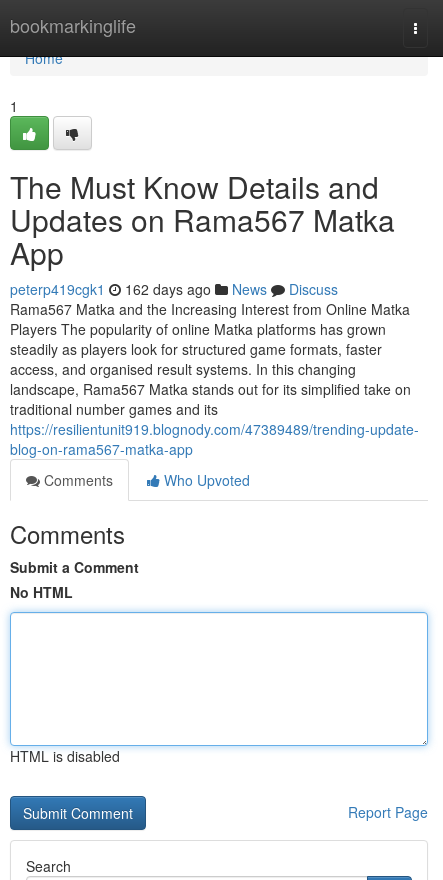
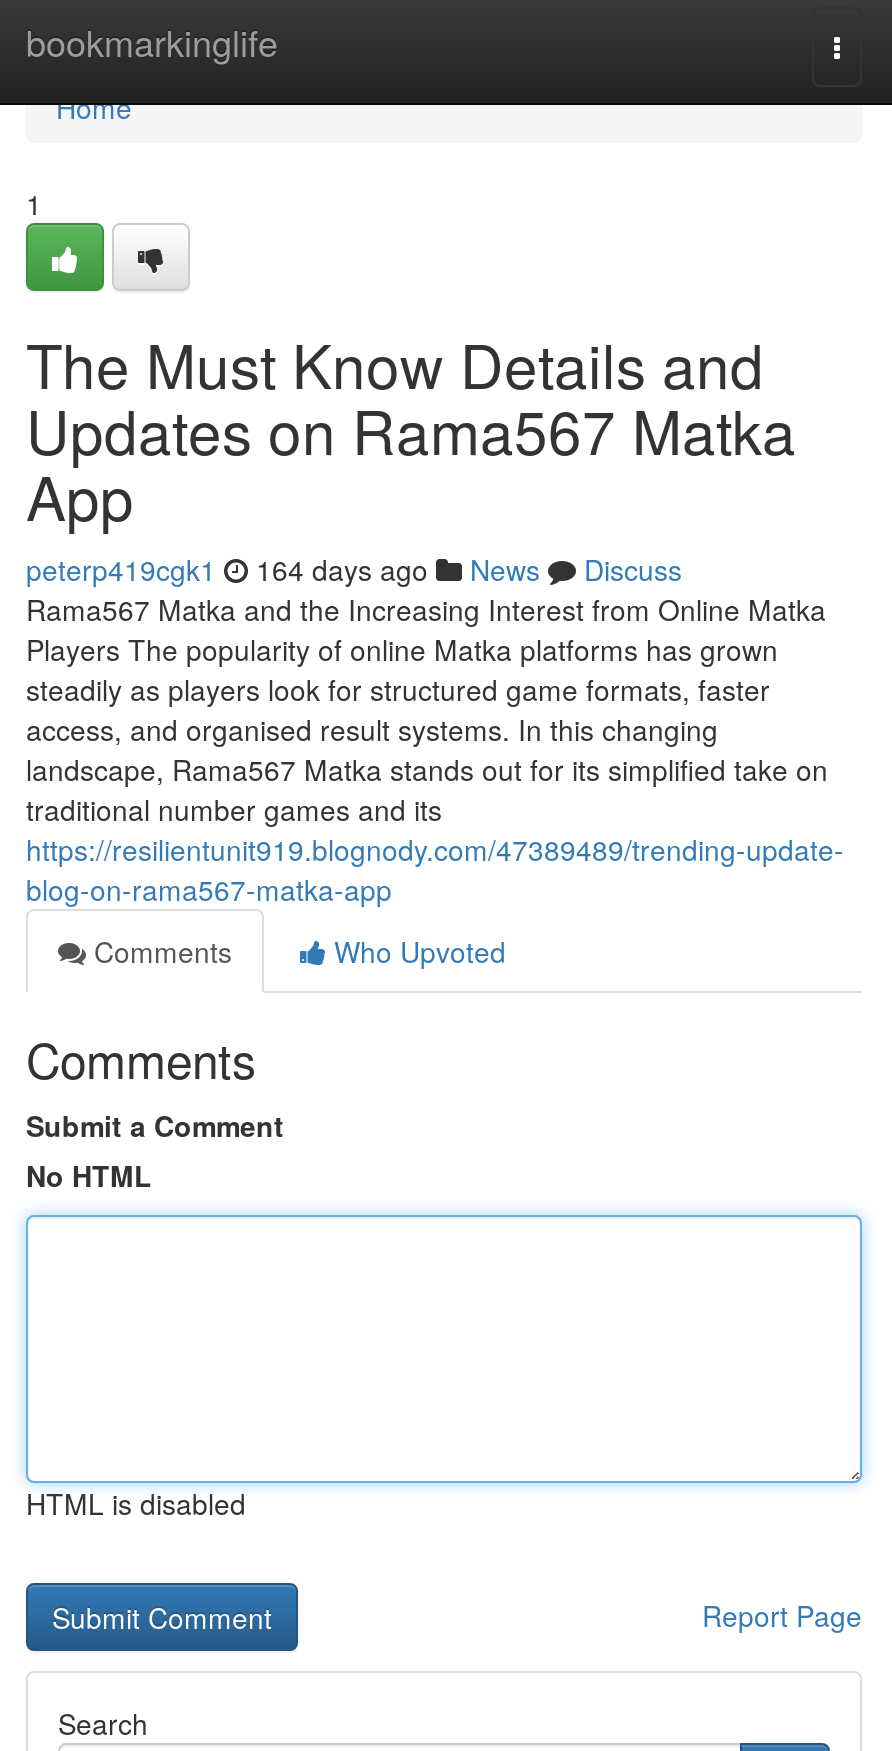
[10,279,338,299] peterp419cgk1 162 days ago News Discuss -> [26,549,682,589] peterp419cgk1 164 days ago News Discuss

